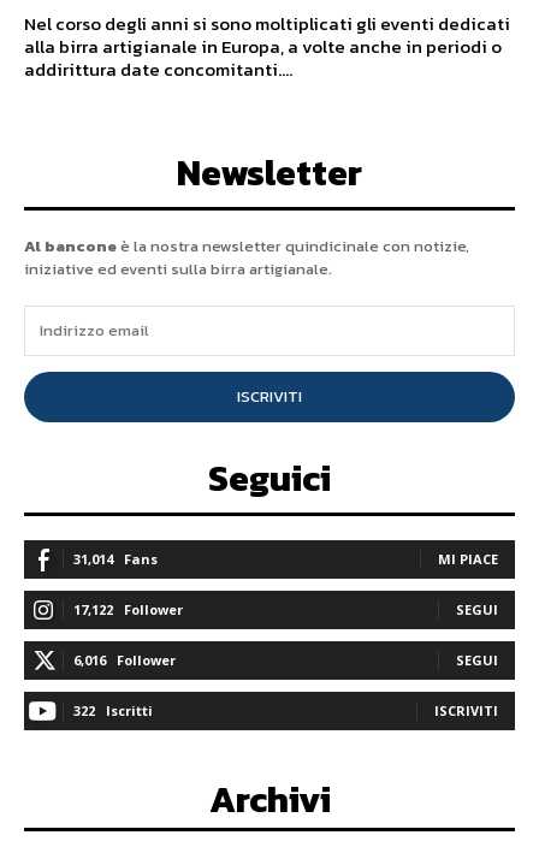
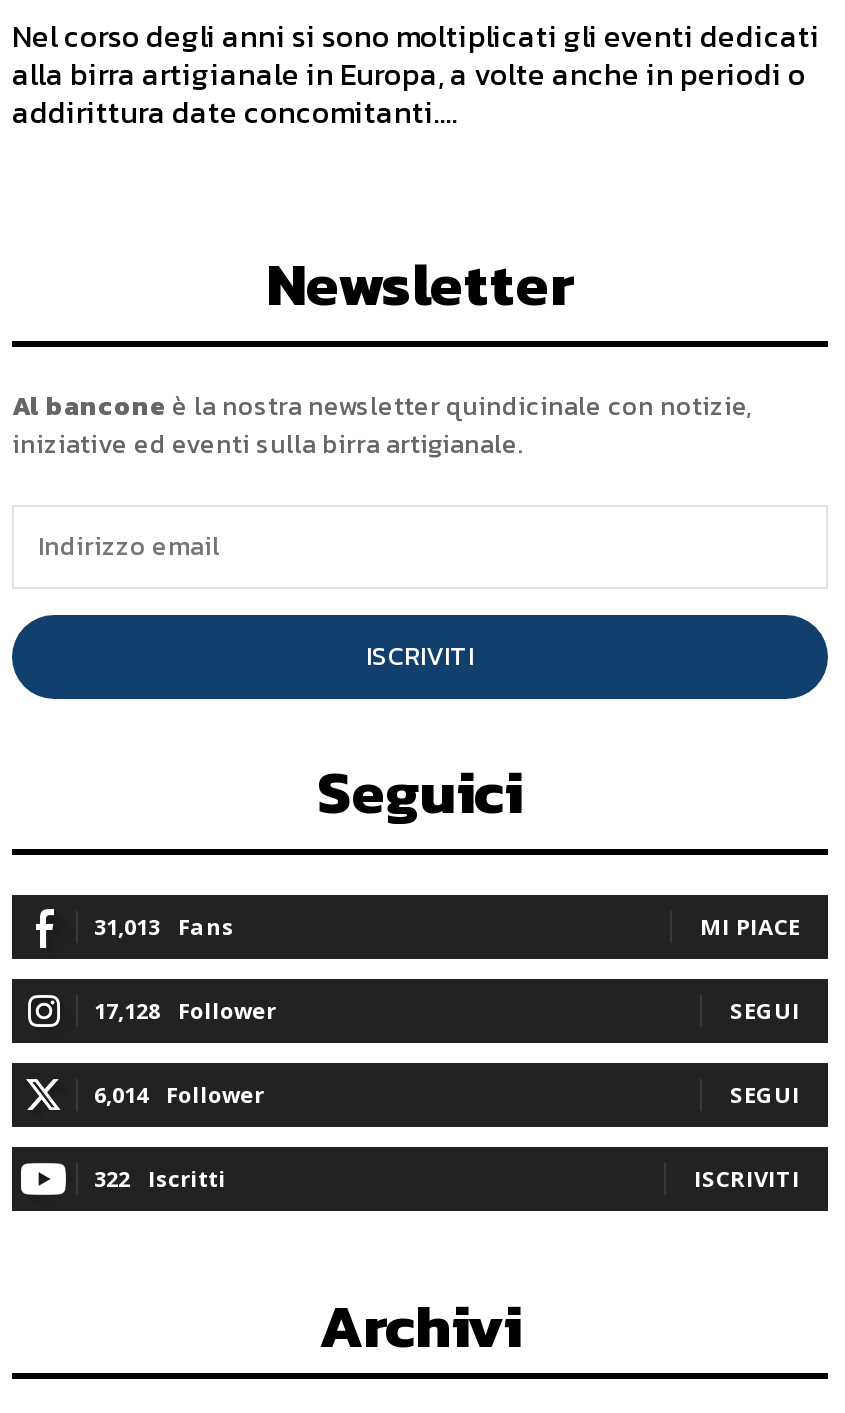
[73,549,158,568] 31,014 Fans -> [94,910,234,940] 31,013 Fans
[73,600,183,618] 17,122 Follower -> [94,994,276,1024] 17,128 Follower
[73,651,176,669] 6,016 Follower -> [94,1078,264,1108] 6,014 Follower

